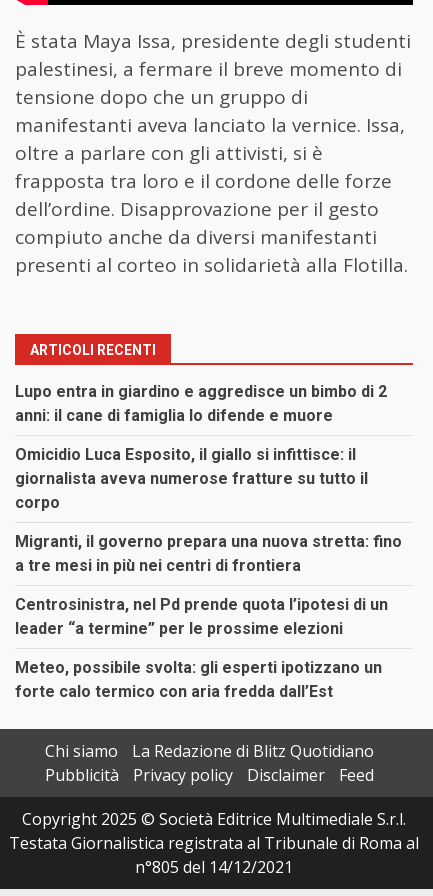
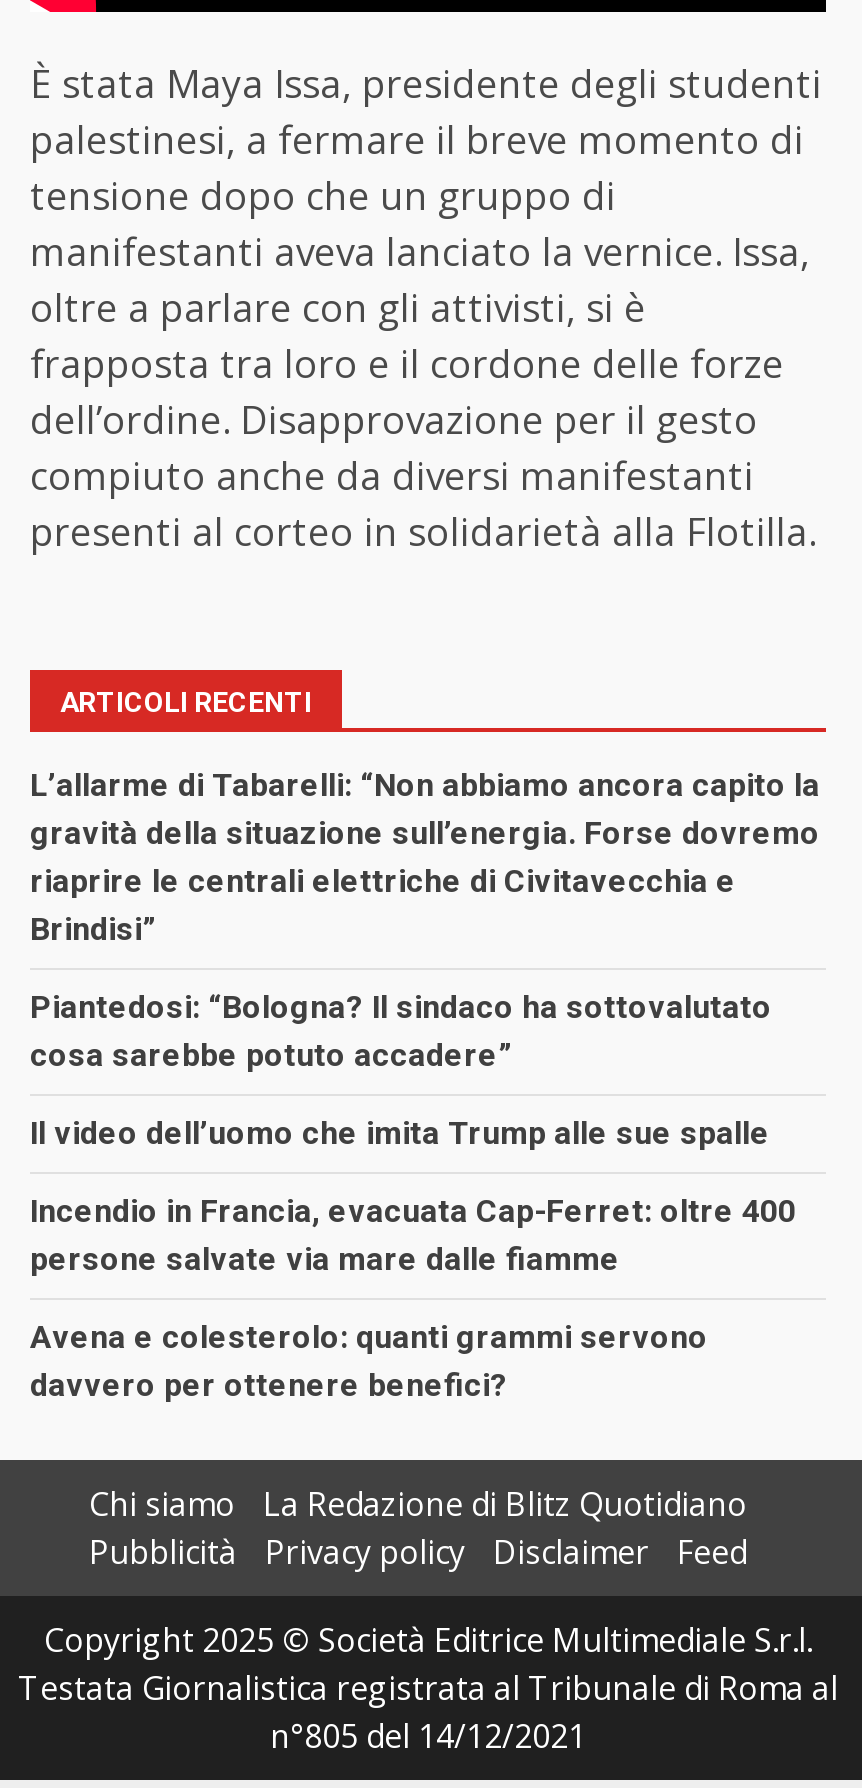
[15,382,387,425] Lupo entra in giardino e aggredisce un bimbo di 2 | anni: il cane di famiglia lo difende e muore -> [30,765,820,947] L’allarme di Tabarelli: “Non abbiamo ancora capito la | gravità della situazione sull’energia. Forse dovremo | riaprire le centrali elettriche di Civitavecchia e | Brindisi”
[15,445,368,512] Omicidio Luca Esposito, il giallo si infittisce: il | giornalista aveva numerose fratture su tutto il | corpo -> [30,987,772,1073] Piantedosi: “Bologna? Il sindaco ha sottovalutato | cosa sarebbe potuto accadere”
[15,532,402,575] Migranti, il governo prepara una nuova stretta: fino | a tre mesi in più nei centri di frontiera -> [30,1113,770,1151] Il video dell’uomo che imita Trump alle sue spalle
[15,595,388,638] Centrosinistra, nel Pd prende quota l’ipotesi di un | leader “a termine” per le prossime elezioni -> [30,1191,796,1277] Incendio in Francia, evacuata Cap-Ferret: oltre 400 | persone salvate via mare dalle fiamme
[15,658,382,701] Meteo, possibile svolta: gli esperti ipotizzano un | forte calo termico con aria fredda dall’Est -> [30,1317,708,1403] Avena e colesterolo: quanti grammi servono | davvero per ottenere benefici?

